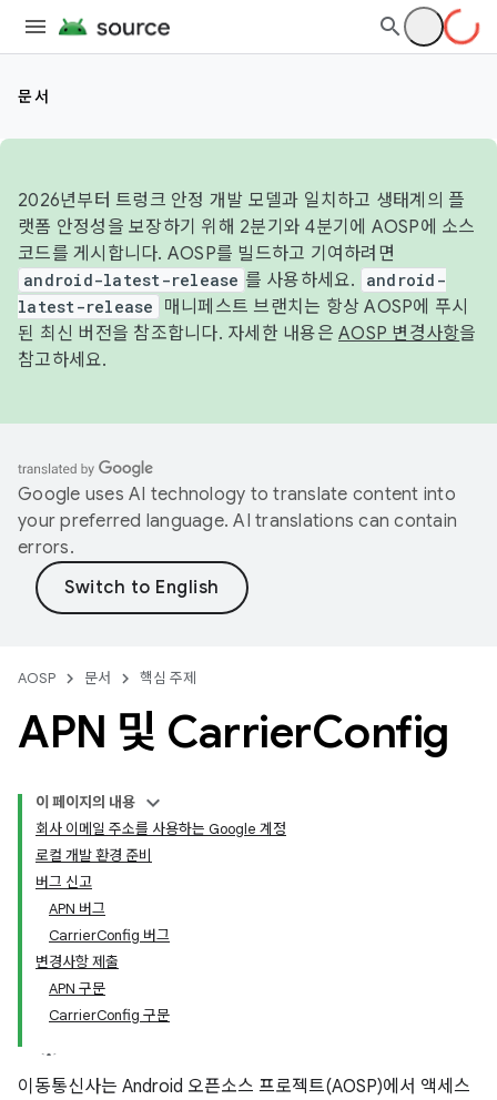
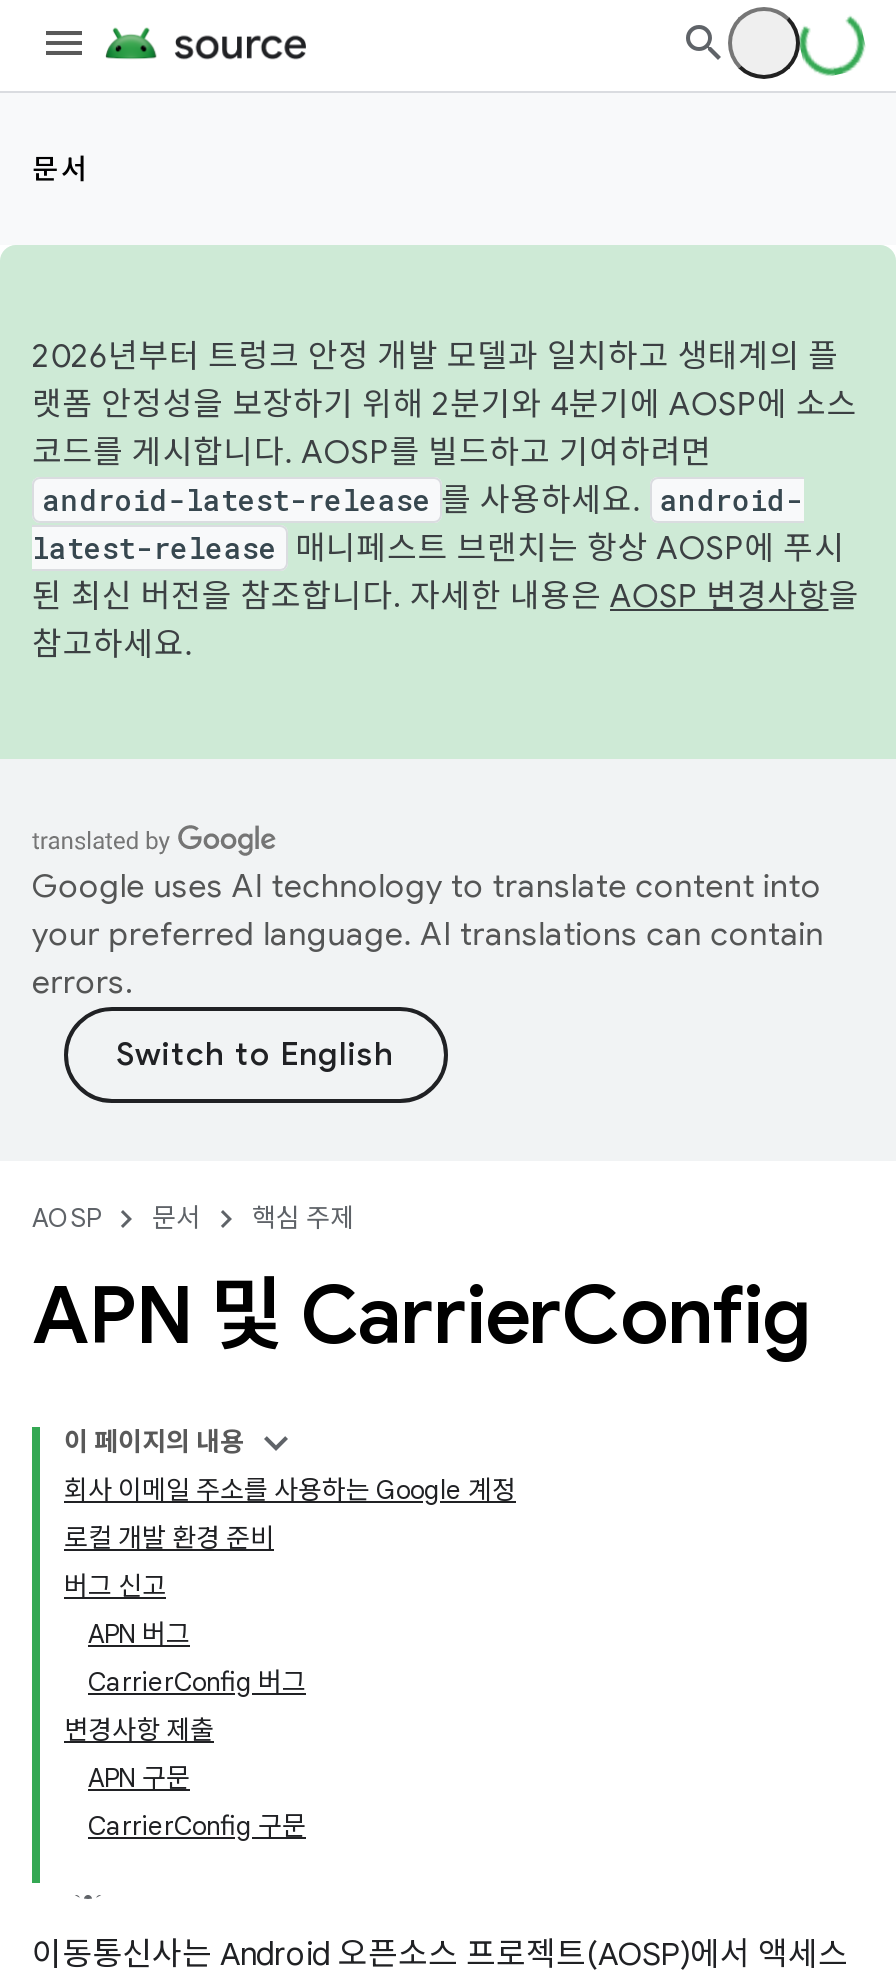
[443,8,480,45] [image] -> [798,11,866,77] [image]

